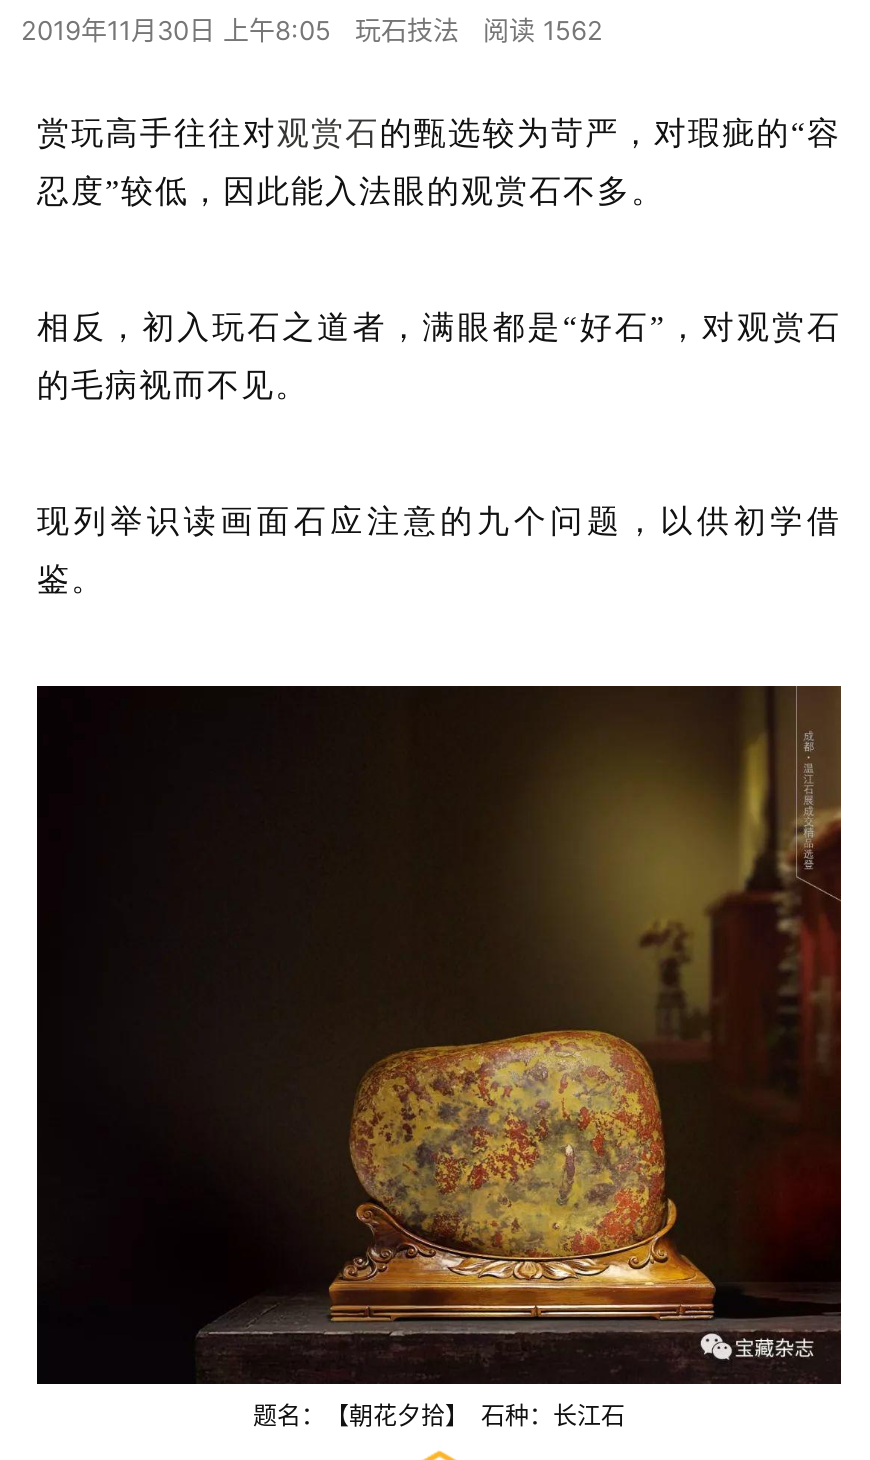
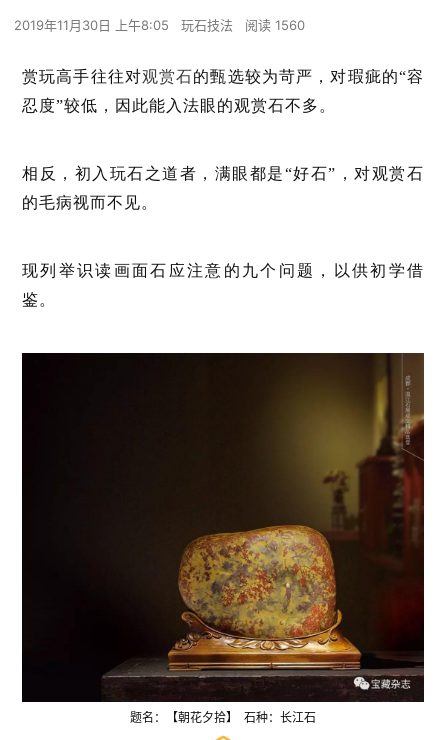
[21,14,603,46] 2019年11月30日 上午8:05 玩石技法 阅读 1562 -> [14,17,305,33] 2019年11月30日 上午8:05 玩石技法 阅读 1560

